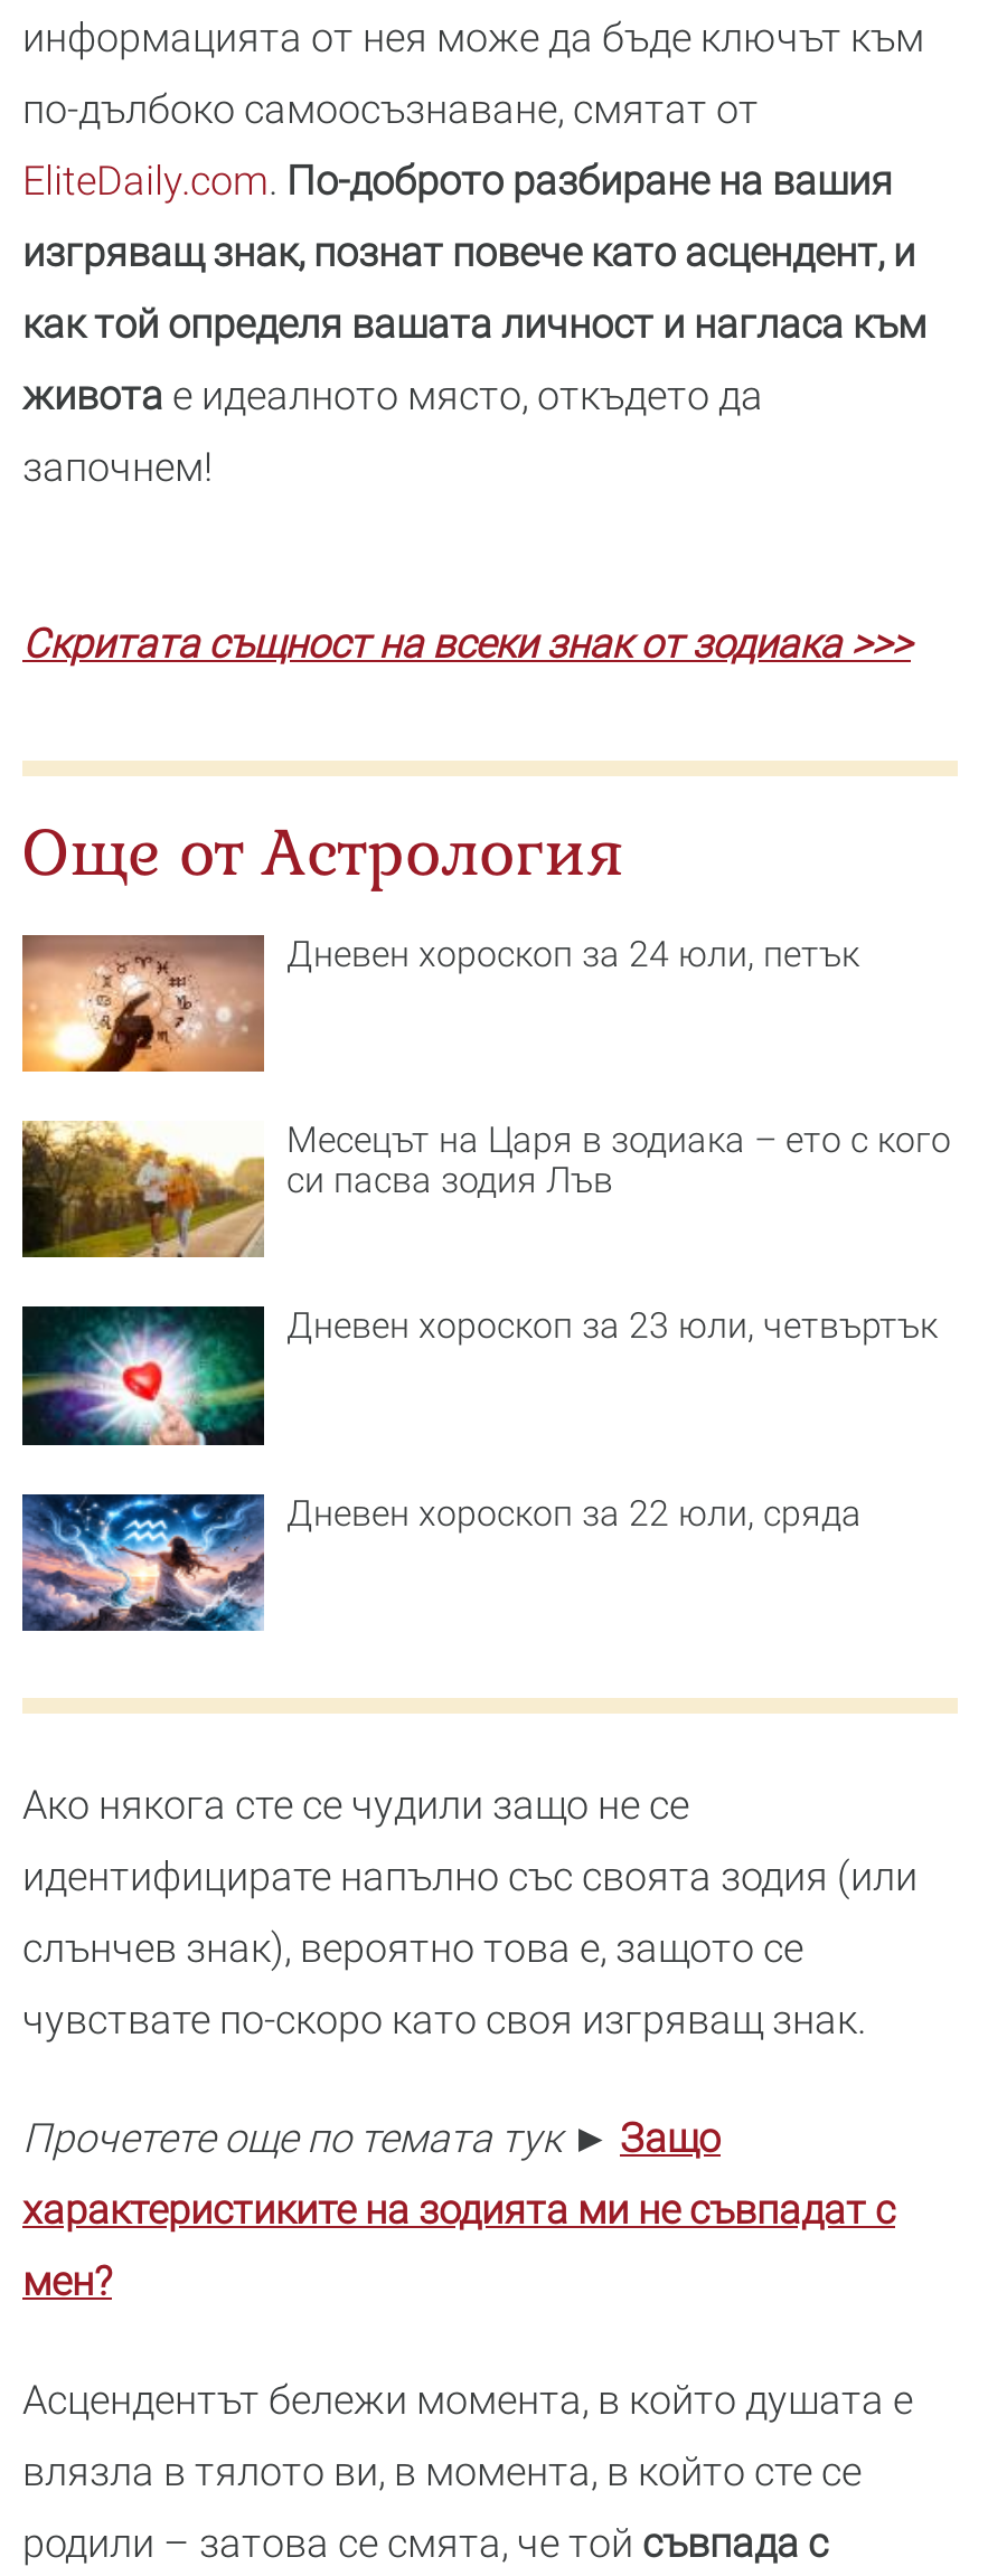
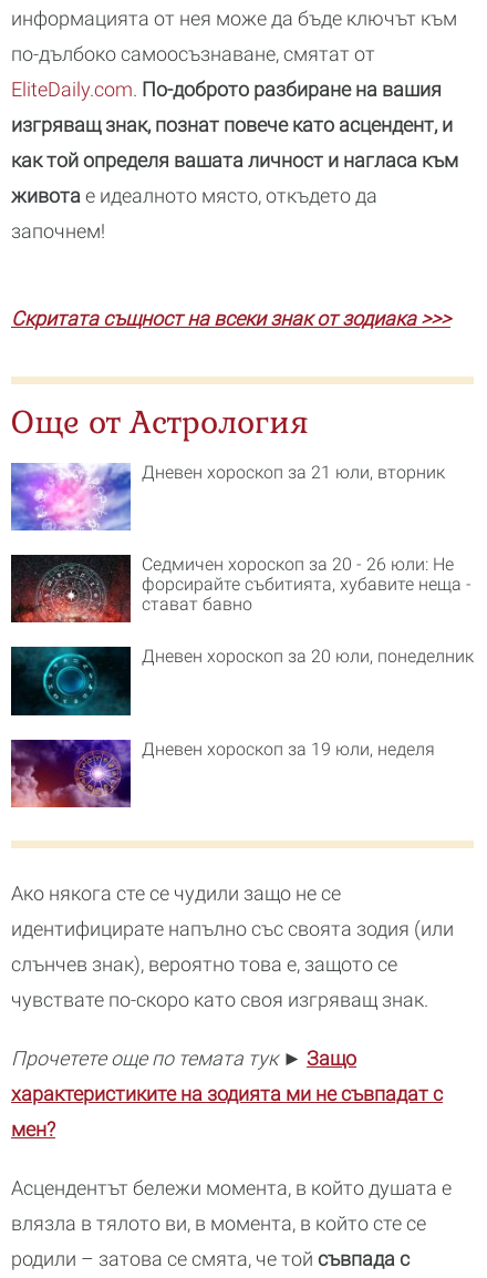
[20,933,859,1074] [image] | Дневен хороскоп за 24 юли, петък -> [10,462,445,532] [image] | Дневен хороскоп за 21 юли, вторник
[20,1119,951,1259] [image] | Месецът на Царя в зодиака – ето с кого | си пасва зодия Лъв -> [10,554,472,623] [image] | Седмичен хороскоп за 20 - 26 юли: Не | форсирайте събитията, хубавите неща - | стават бавно
[20,1304,938,1447] [image] | Дневен хороскоп за 23 юли, четвъртък -> [10,646,474,717] [image] | Дневен хороскоп за 20 юли, понеделник
[20,1491,862,1633] [image] | Дневен хороскоп за 22 юли, сряда -> [10,738,435,808] [image] | Дневен хороскоп за 19 юли, неделя

